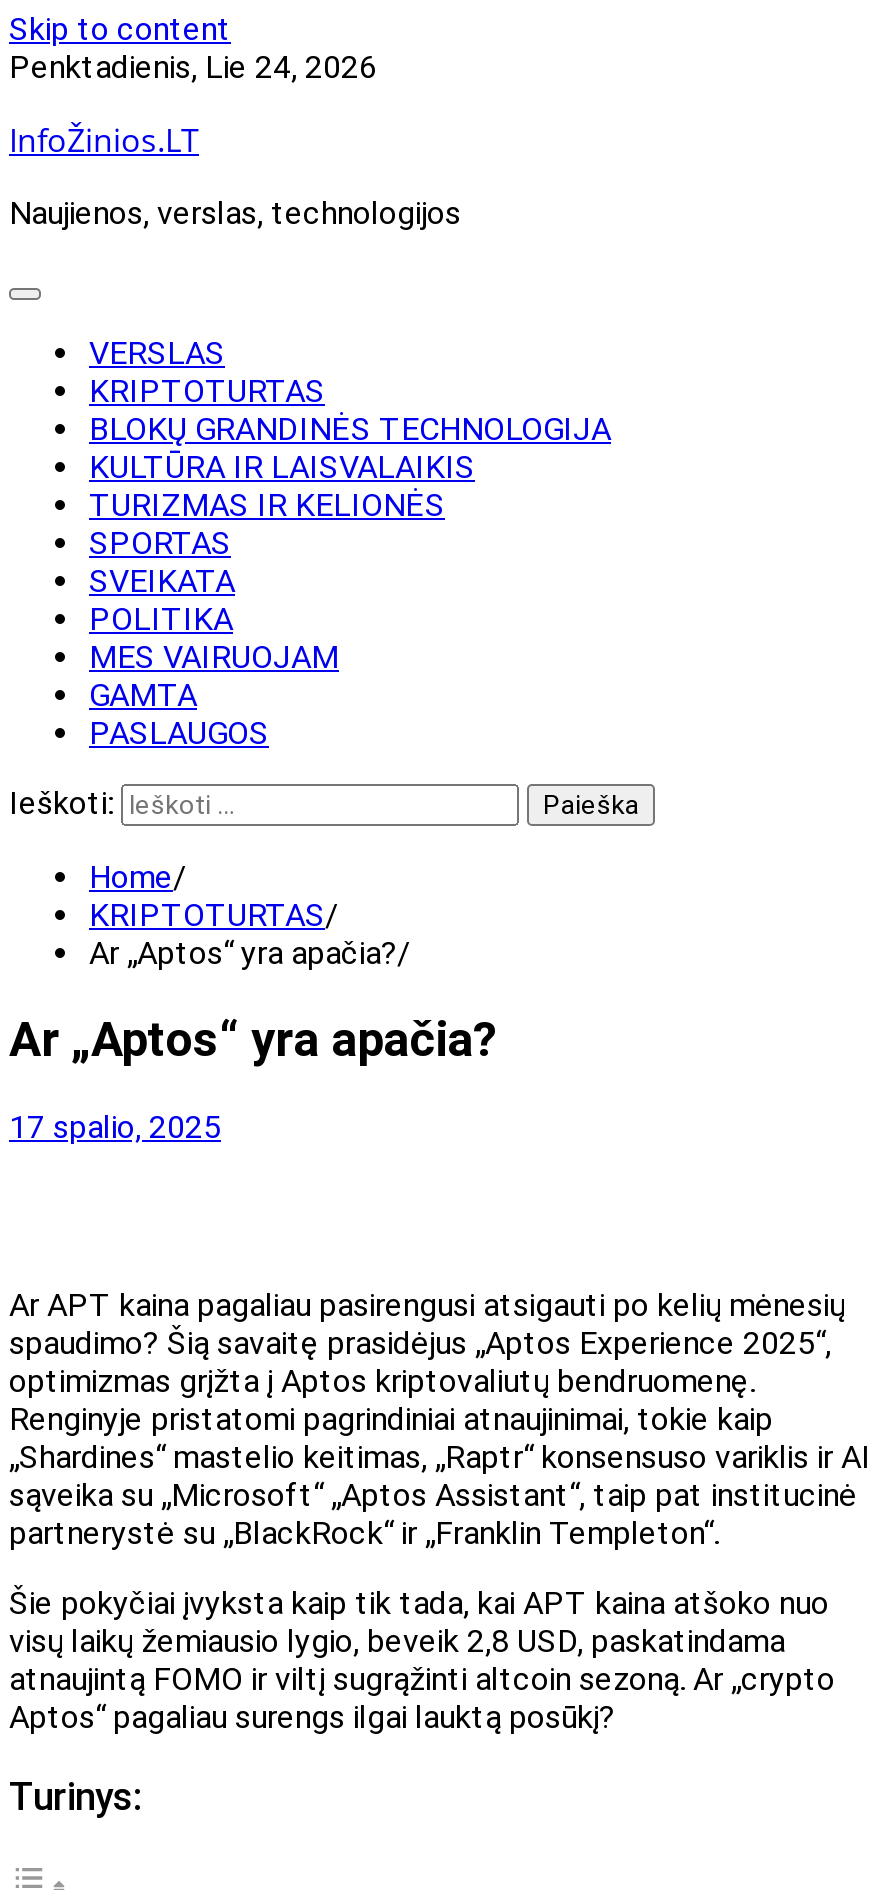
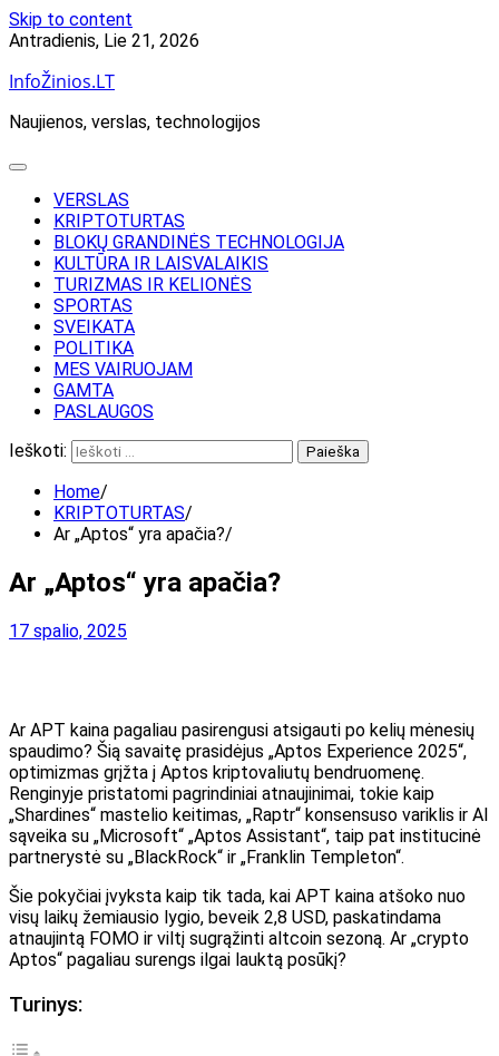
[9,48,377,86] Penktadienis, Lie 24, 2026 -> [9,30,199,51] Antradienis, Lie 21, 2026

